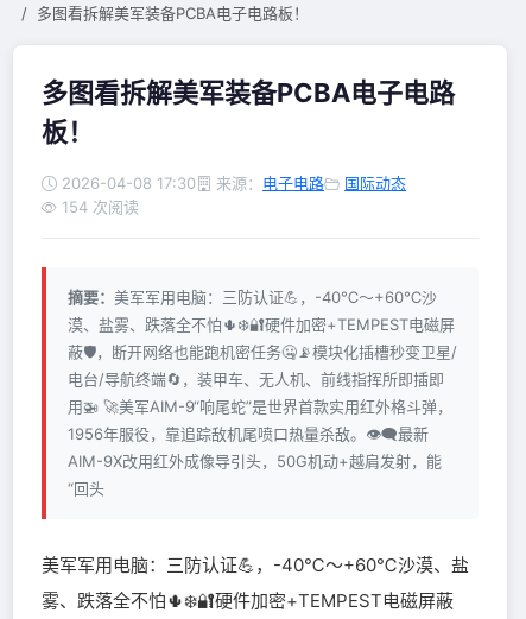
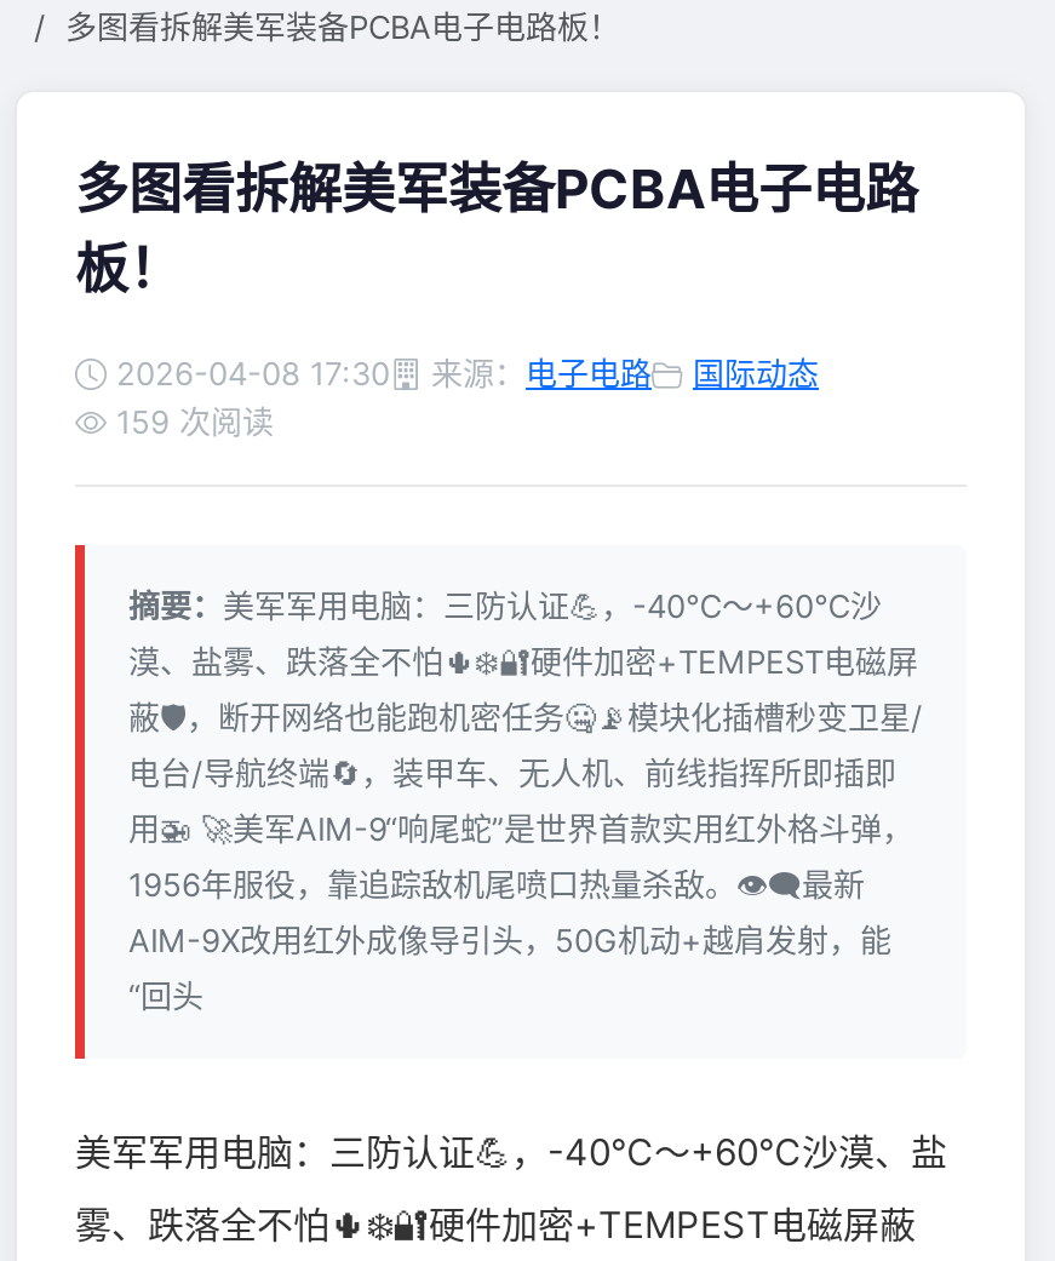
[62,197,139,216] 154 次阅读 -> [116,402,274,441] 159 次阅读

